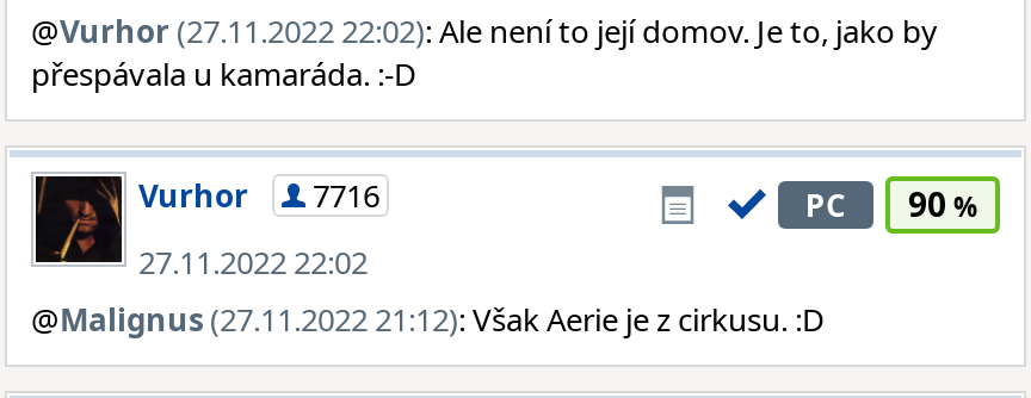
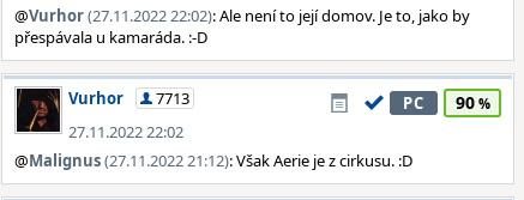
[138,174,379,217] Vurhor 7716 -> [68,87,189,109] Vurhor 7713

